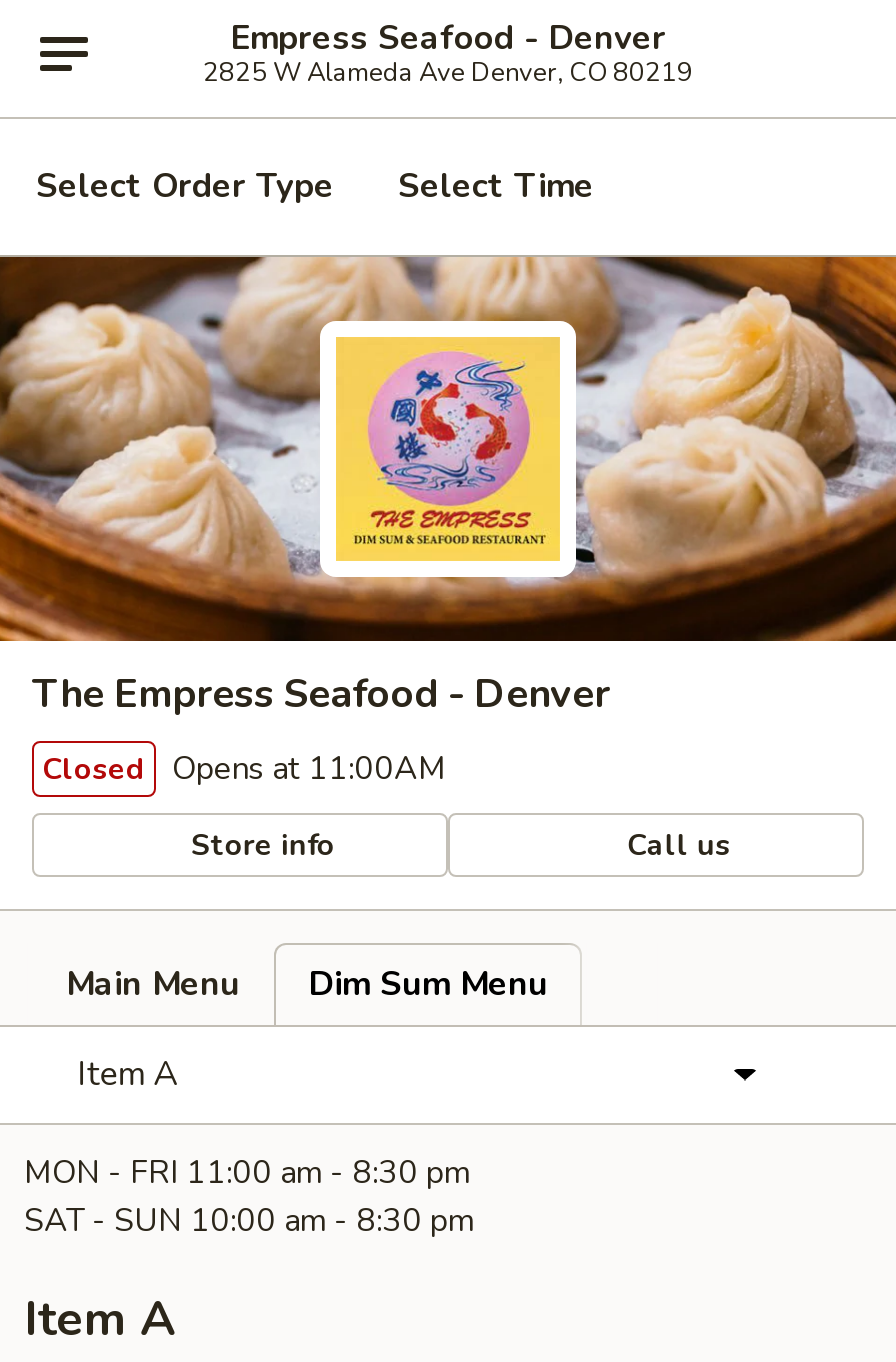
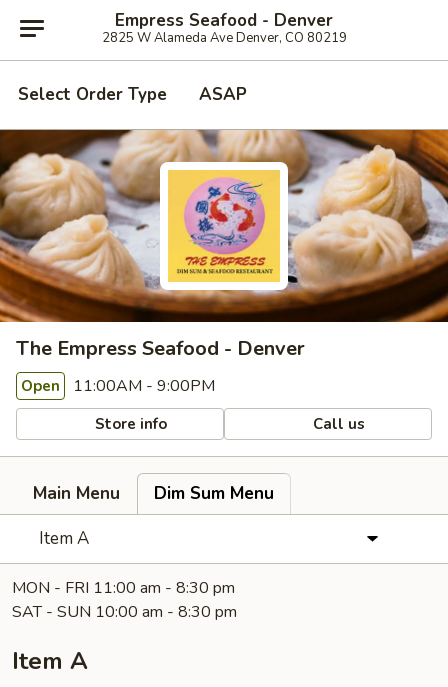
[398,163,594,209] Select Time -> [199,83,247,106] ASAP
[42,747,446,791] Closed Opens at 11:00AM -> [21,375,215,397] Open 11:00AM - 9:00PM

